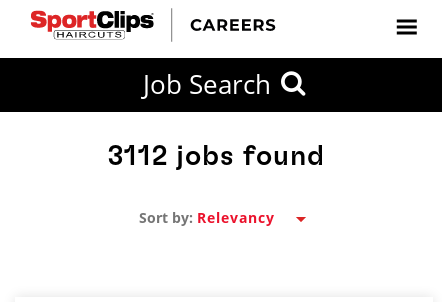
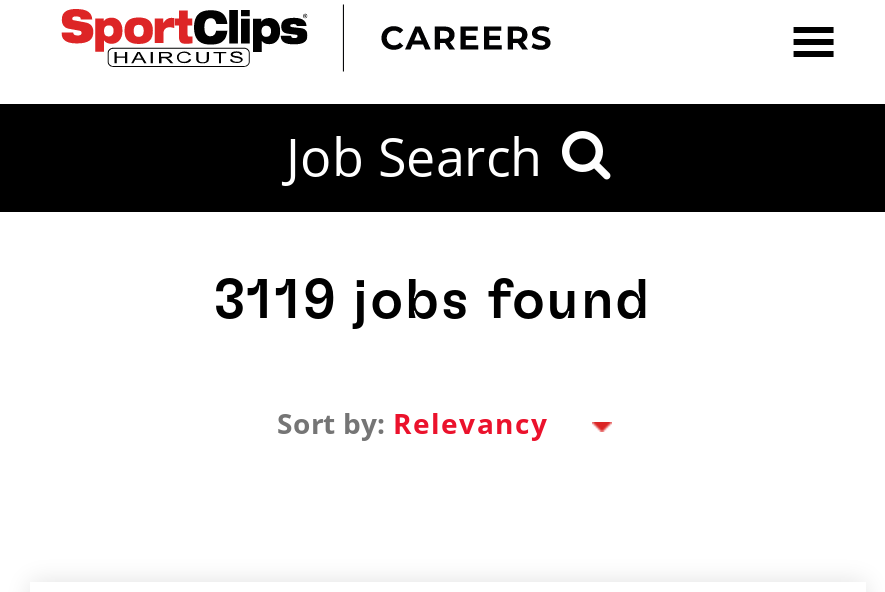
[108,143,325,171] 3112 jobs found -> [214,274,652,330] 3119 jobs found

